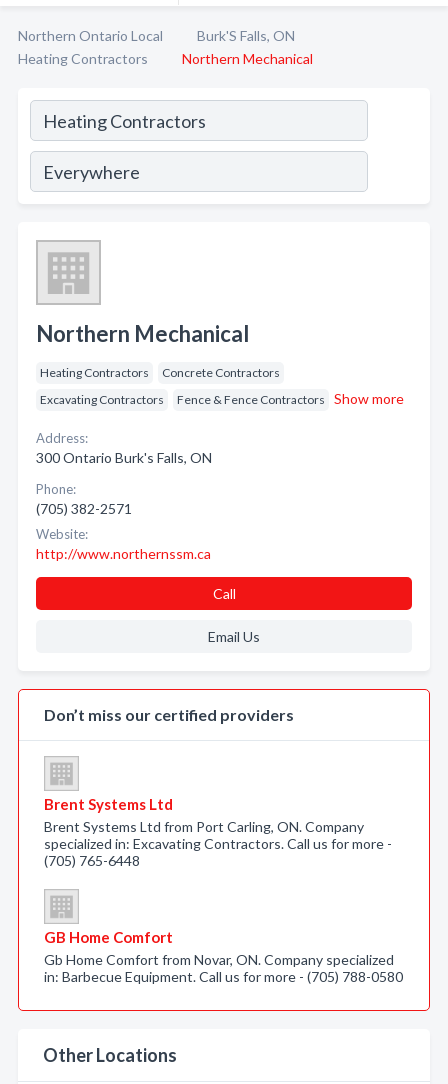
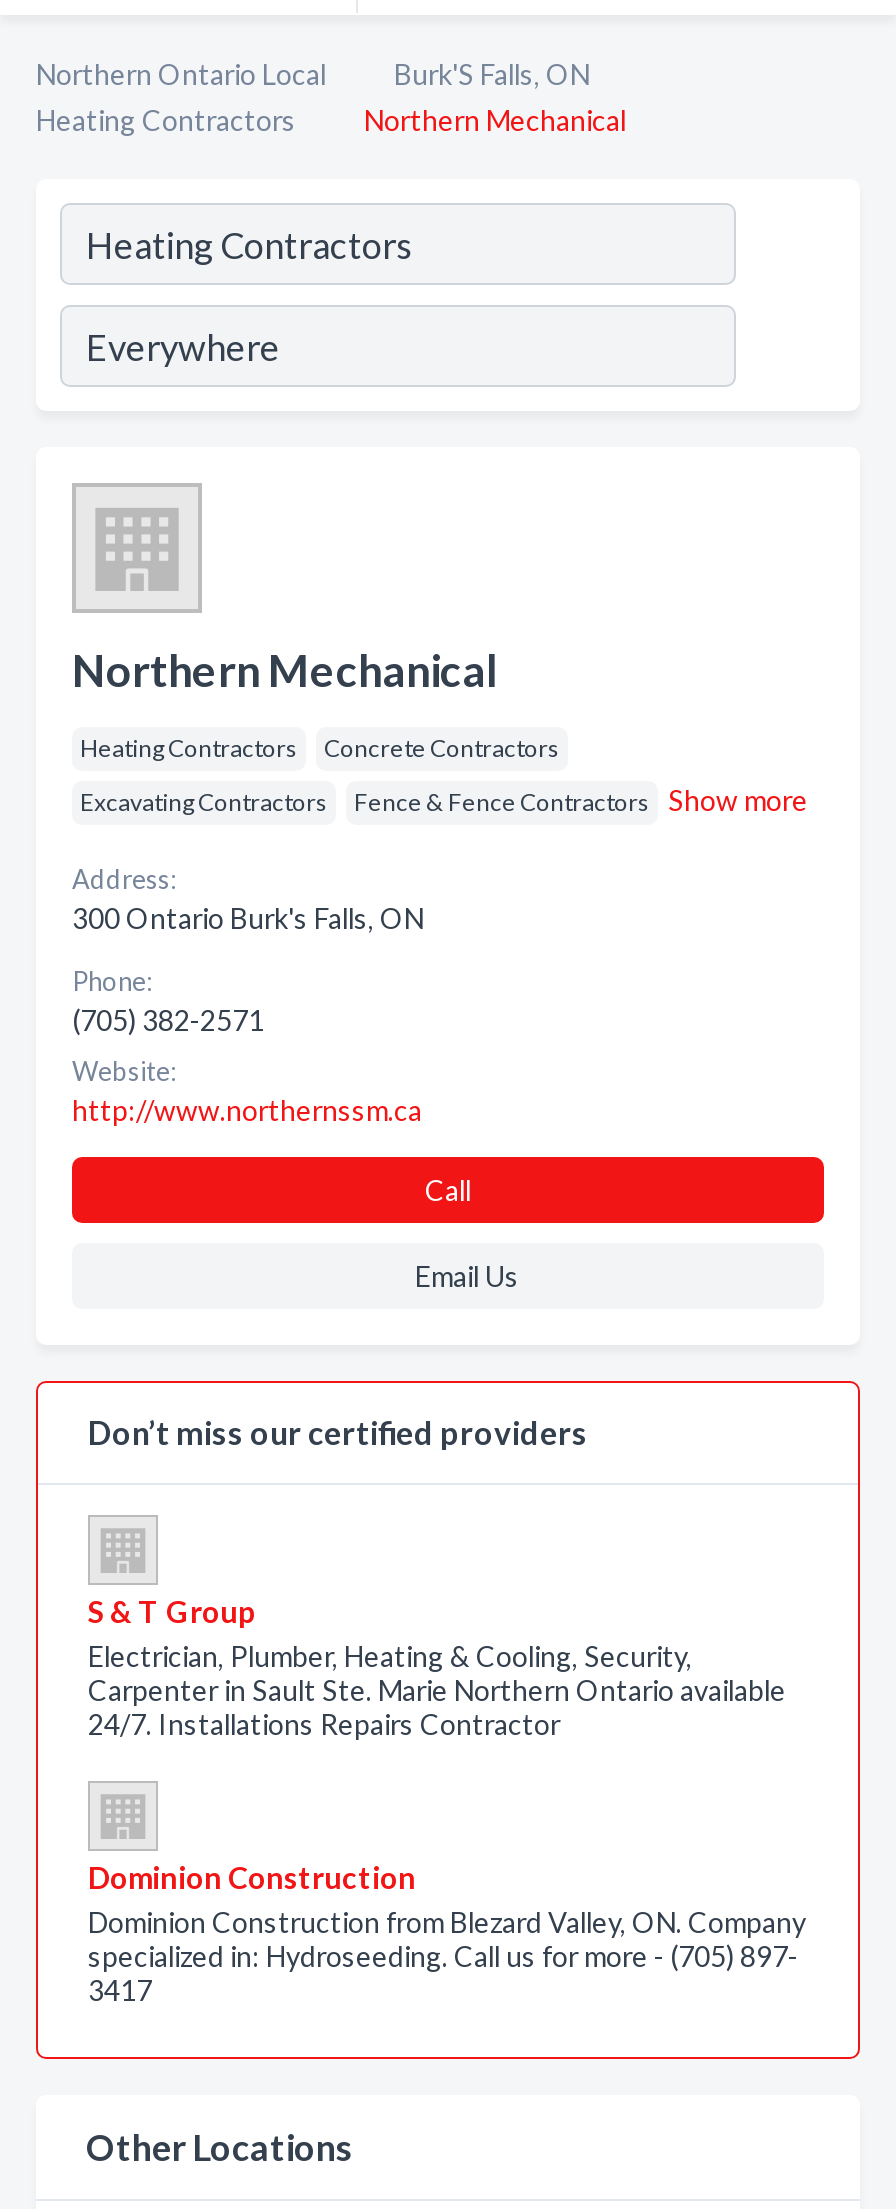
[44,795,392,869] Brent Systems Ltd | Brent Systems Ltd from Port Carling, ON. Company | specialized in: Excavating Contractors. Call us for more - | (705) 765-6448 -> [88,1593,786,1741] S & T Group | Electrician, Plumber, Heating & Cooling, Security, | Carpenter in Sault Ste. Marie Northern Ontario available | 24/7. Installations Repairs Contractor
[44,928,403,985] GB Home Comfort | Gb Home Comfort from Novar, ON. Company specialized | in: Barbecue Equipment. Call us for more - (705) 788-0580 -> [88,1859,806,2007] Dominion Construction | Dominion Construction from Blezard Valley, ON. Company | specialized in: Hydroseeding. Call us for more - (705) 897- | 3417

